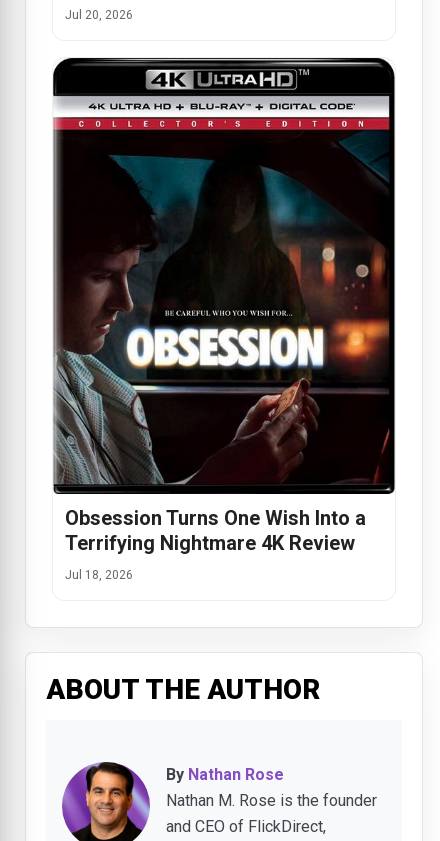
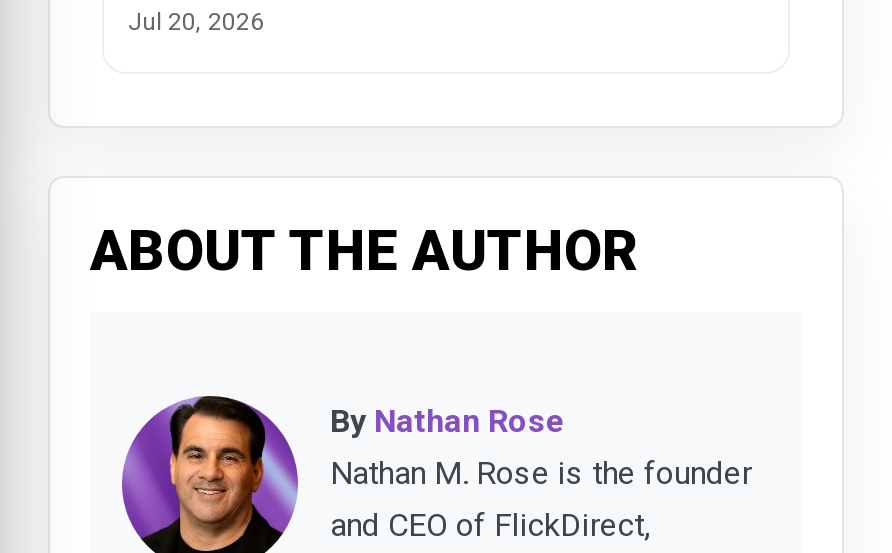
[52,57,396,582] [image] | Obsession Turns One Wish Into a | Terrifying Nightmare 4K Review | Jul 18, 2026 -> none

